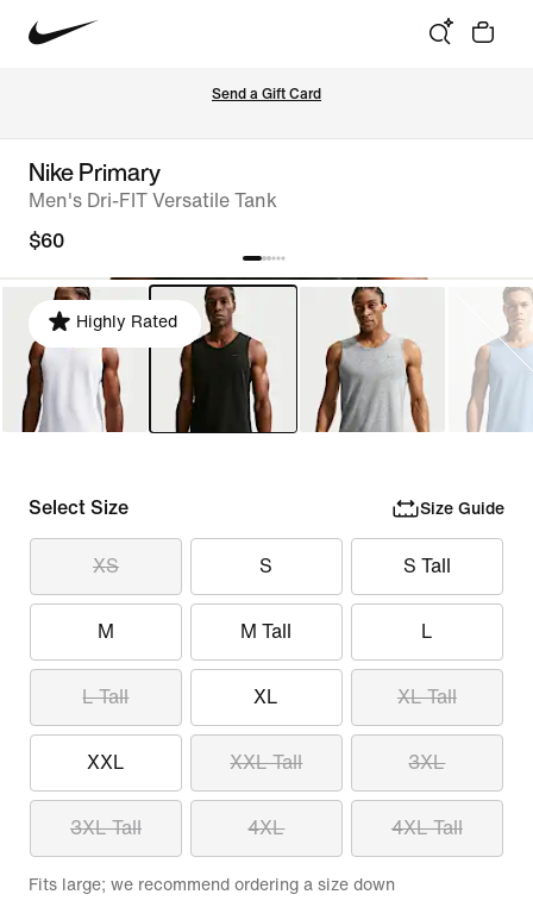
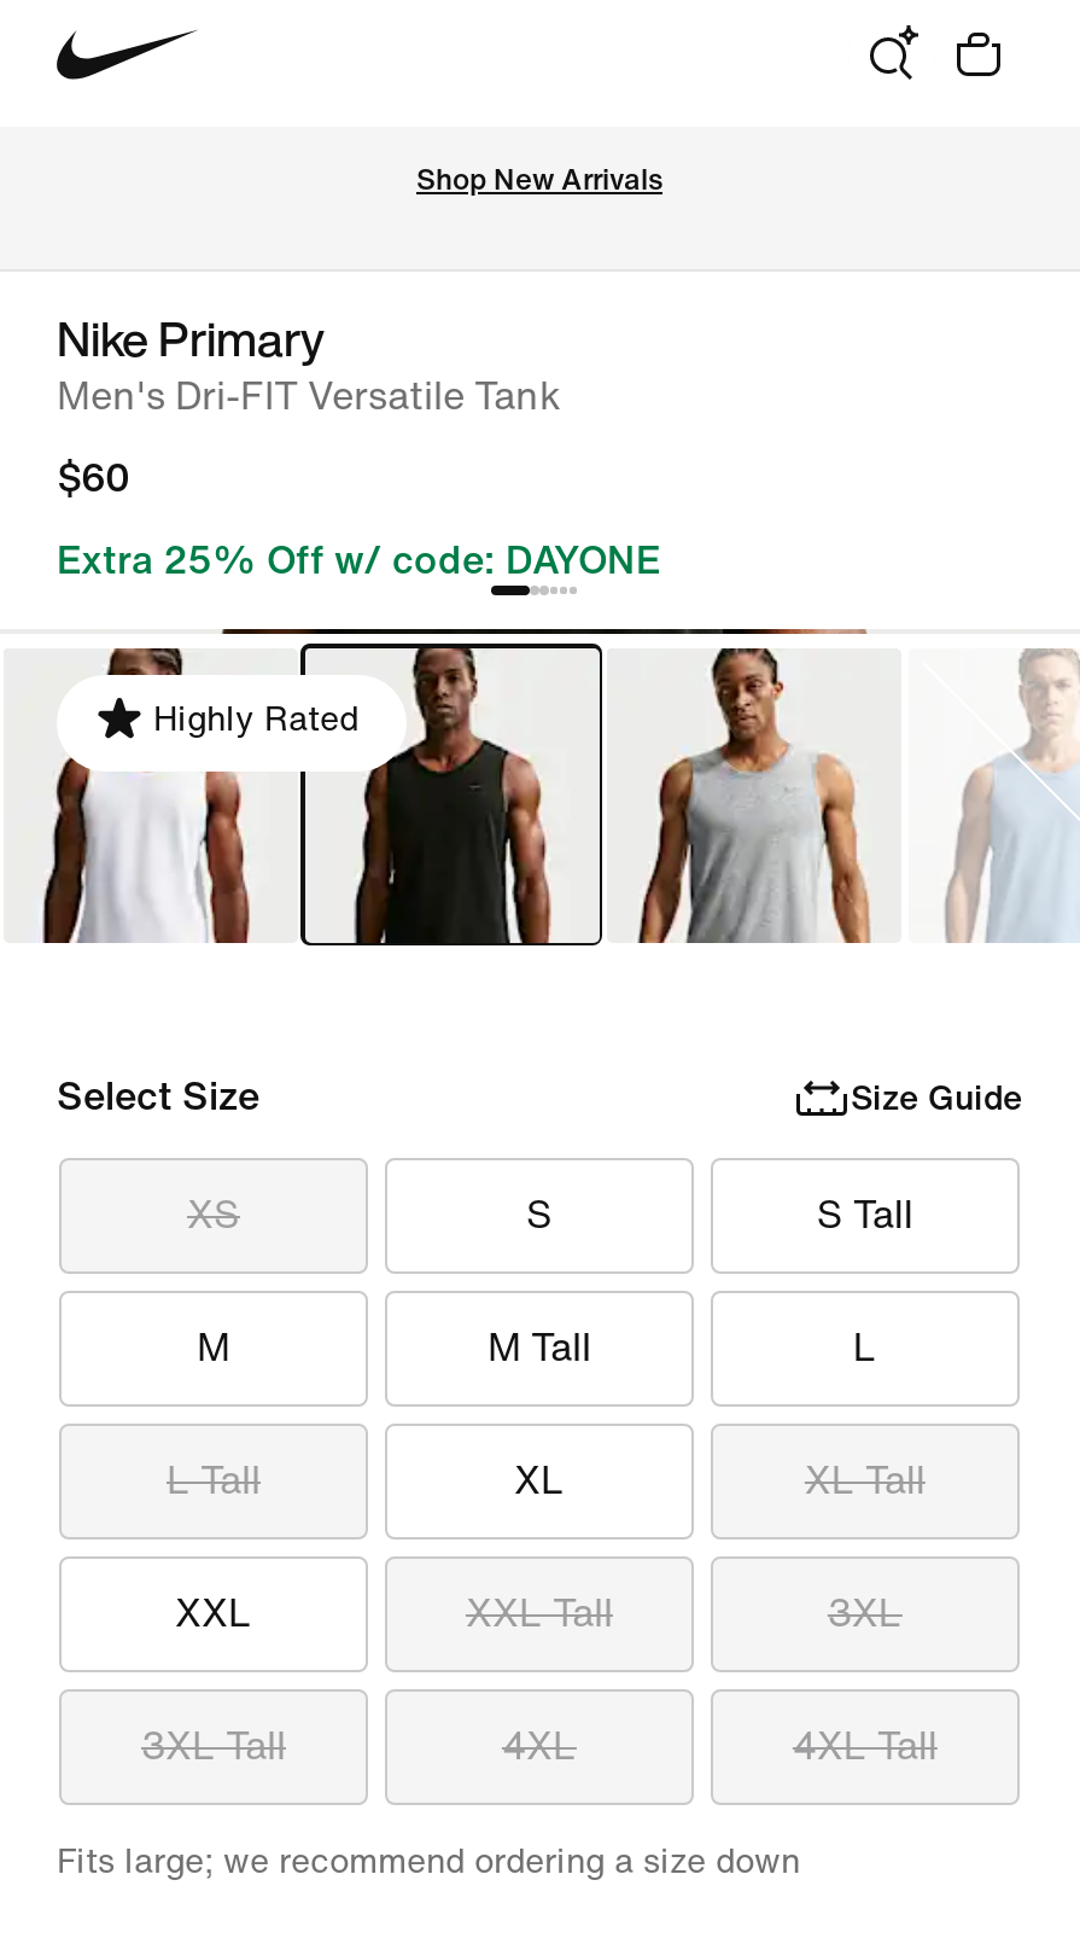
[212,87,321,102] Send a Gift Card -> [416,165,662,197] Shop New Arrivals
none -> [57,540,660,581] Extra 25% Off w/ code: DAYONE

